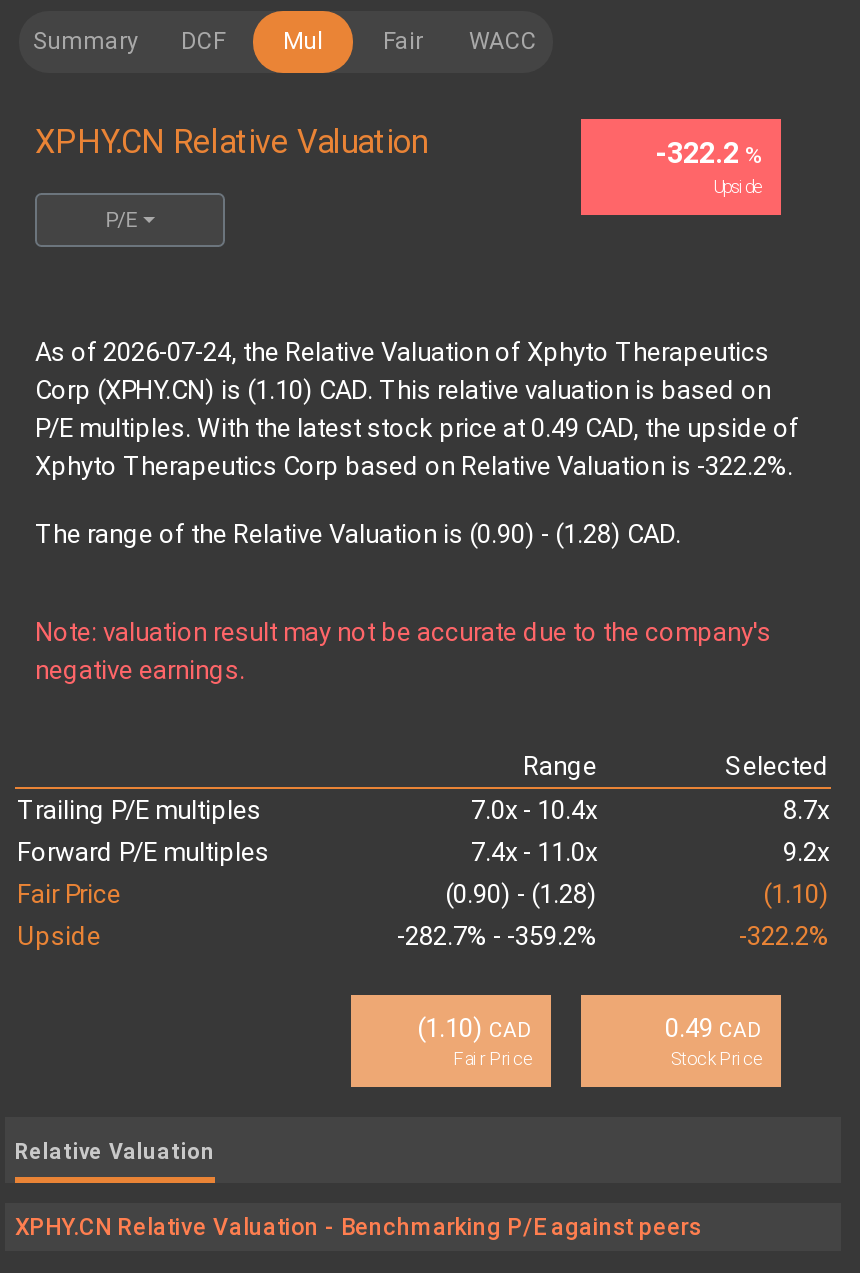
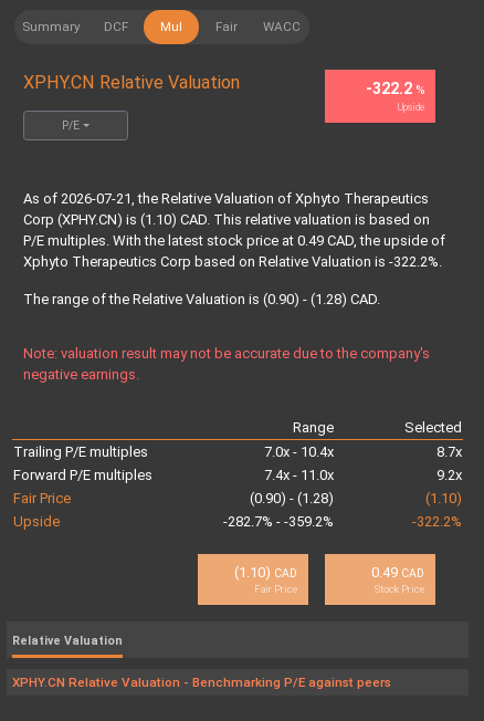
[35,337,769,367] As of 2026-07-24, the Relative Valuation of Xphyto Therapeutics -> [23,190,429,207] As of 2026-07-21, the Relative Valuation of Xphyto Therapeutics

